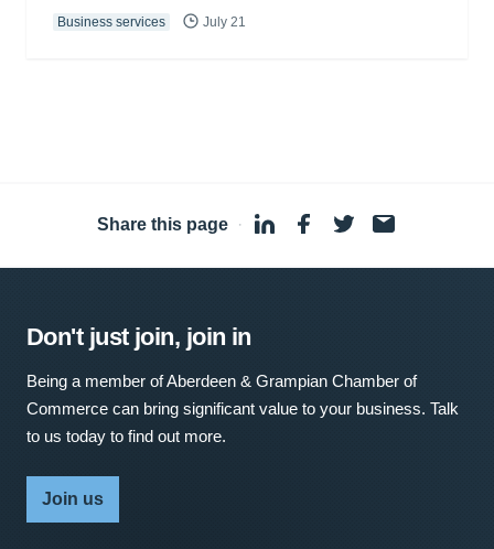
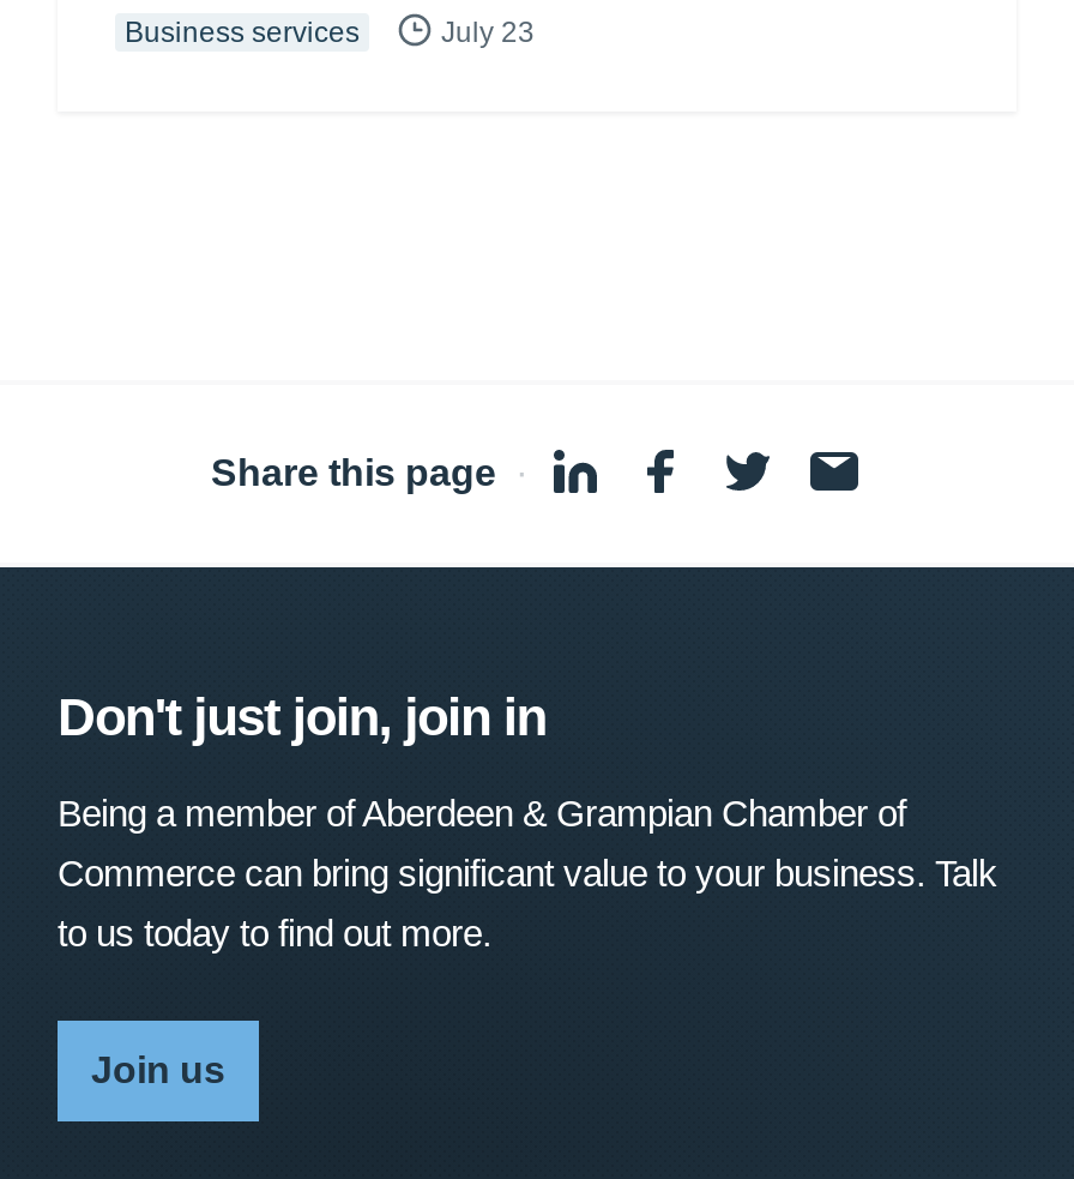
[200,14,246,30] July 21 -> [434,16,535,49] July 23

